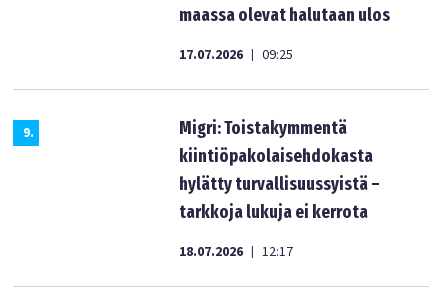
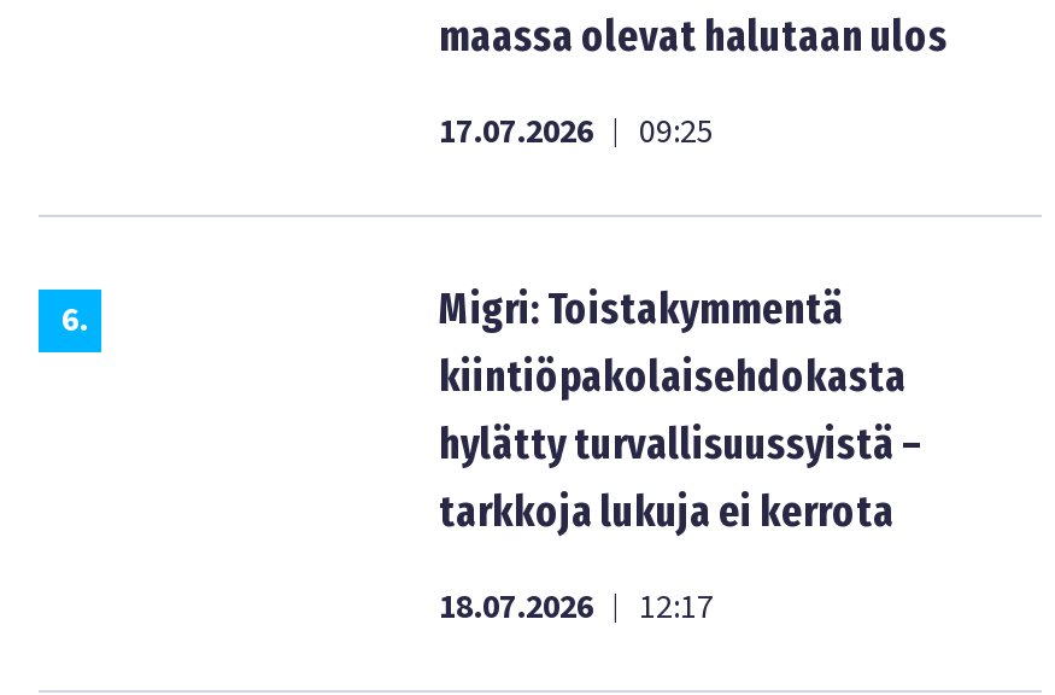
[22,123,33,143] 9. -> [61,297,88,345] 6.

